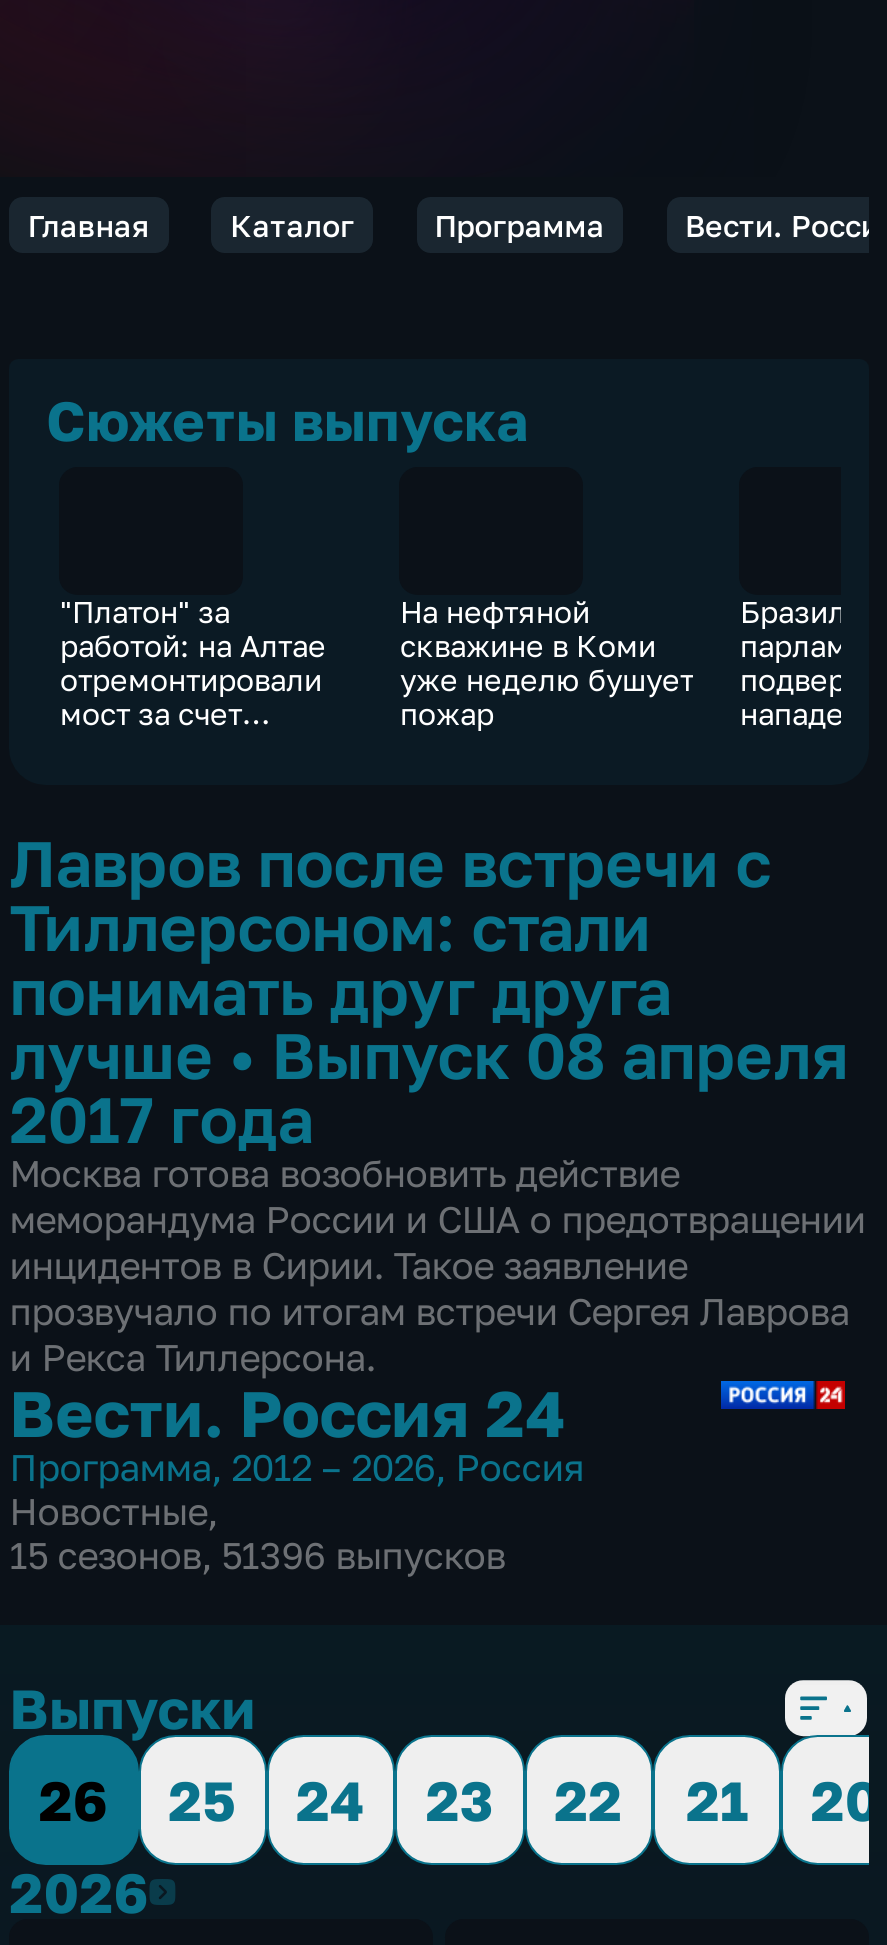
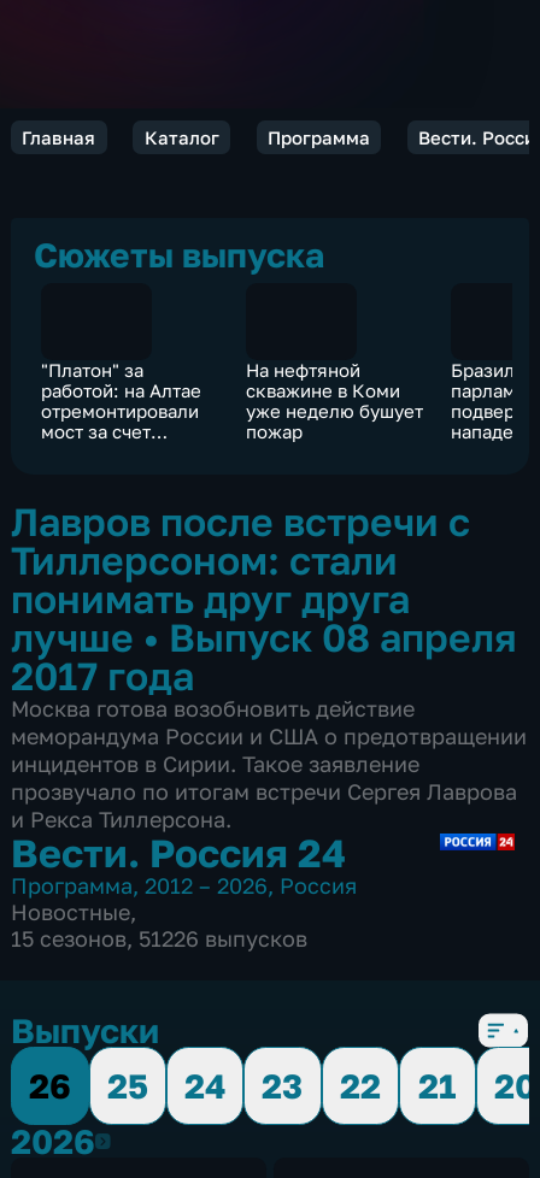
[9,1533,505,1577] 15 сезонов, 51396 выпусков -> [11,925,308,952] 15 сезонов, 51226 выпусков

